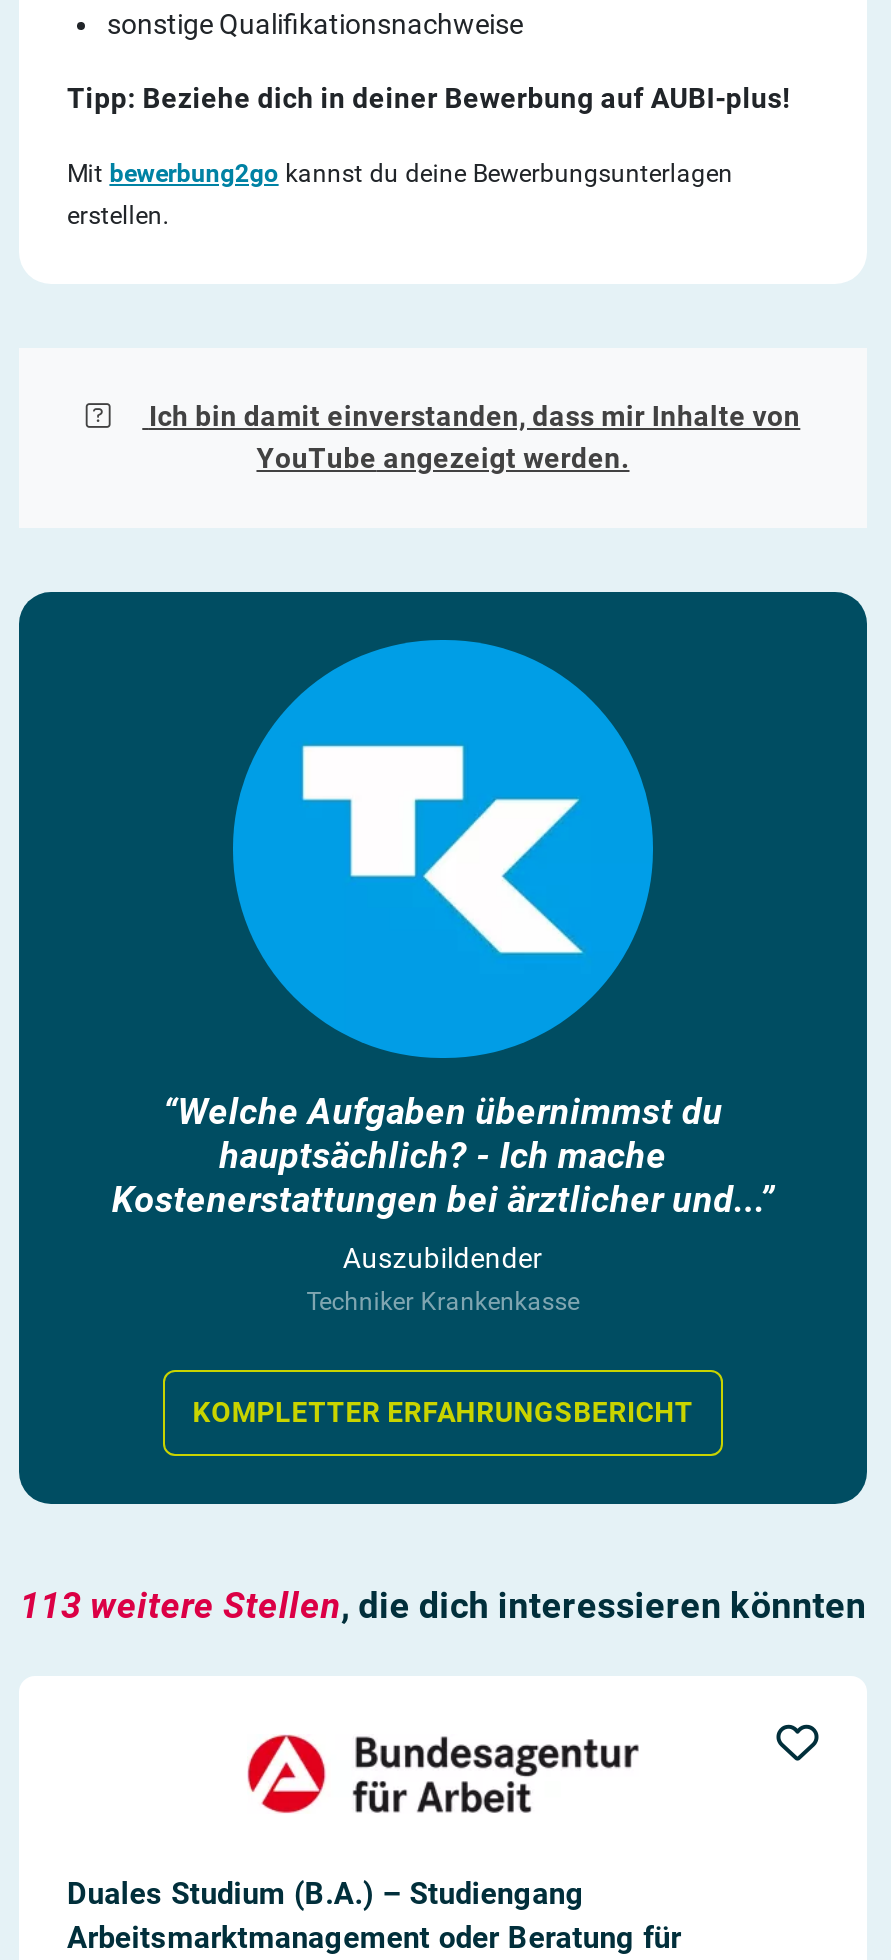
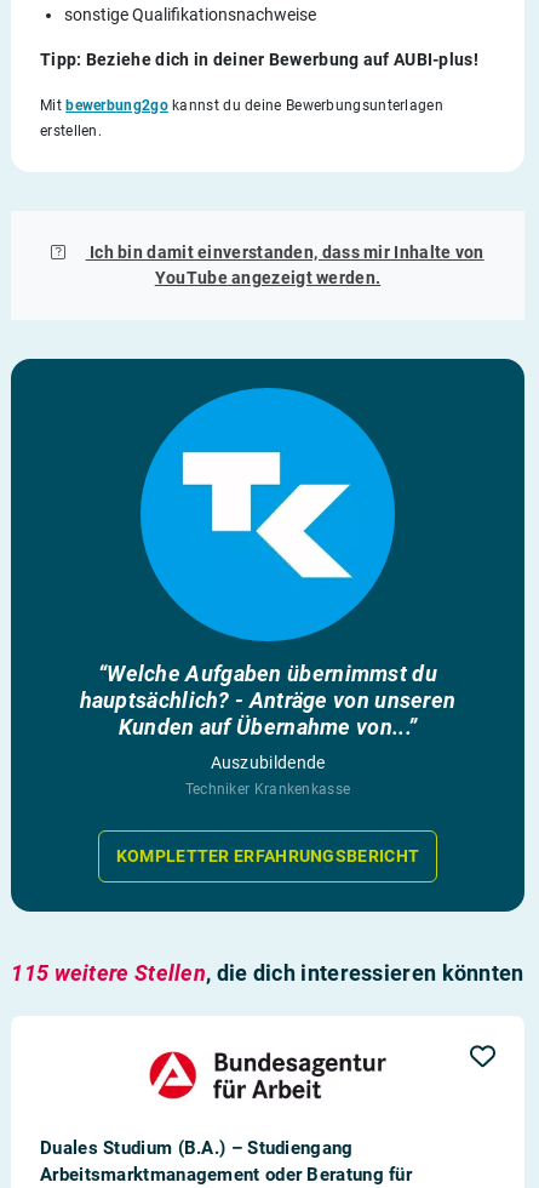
[112,1134,774,1220] hauptsächlich? - Ich mache | Kostenerstattungen bei ärztlicher und...” -> [79,687,456,739] hauptsächlich? - Anträge von unseren | Kunden auf Übernahme von...”
[343,1242,543,1274] Auszubildender -> [210,753,325,772] Auszubildende
[20,1584,866,1626] 113 weitere Stellen, die dich interessieren könnten -> [11,960,524,985] 115 weitere Stellen, die dich interessieren könnten

